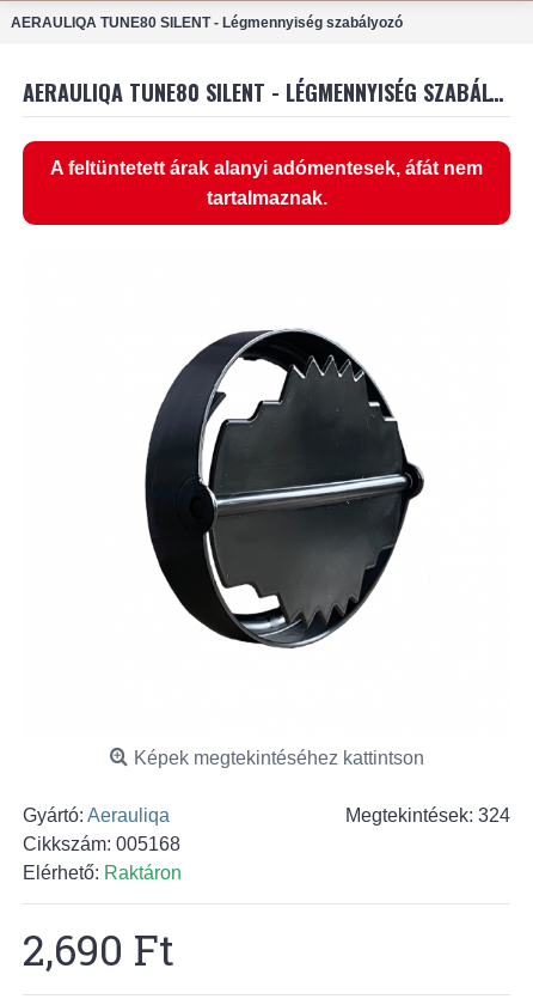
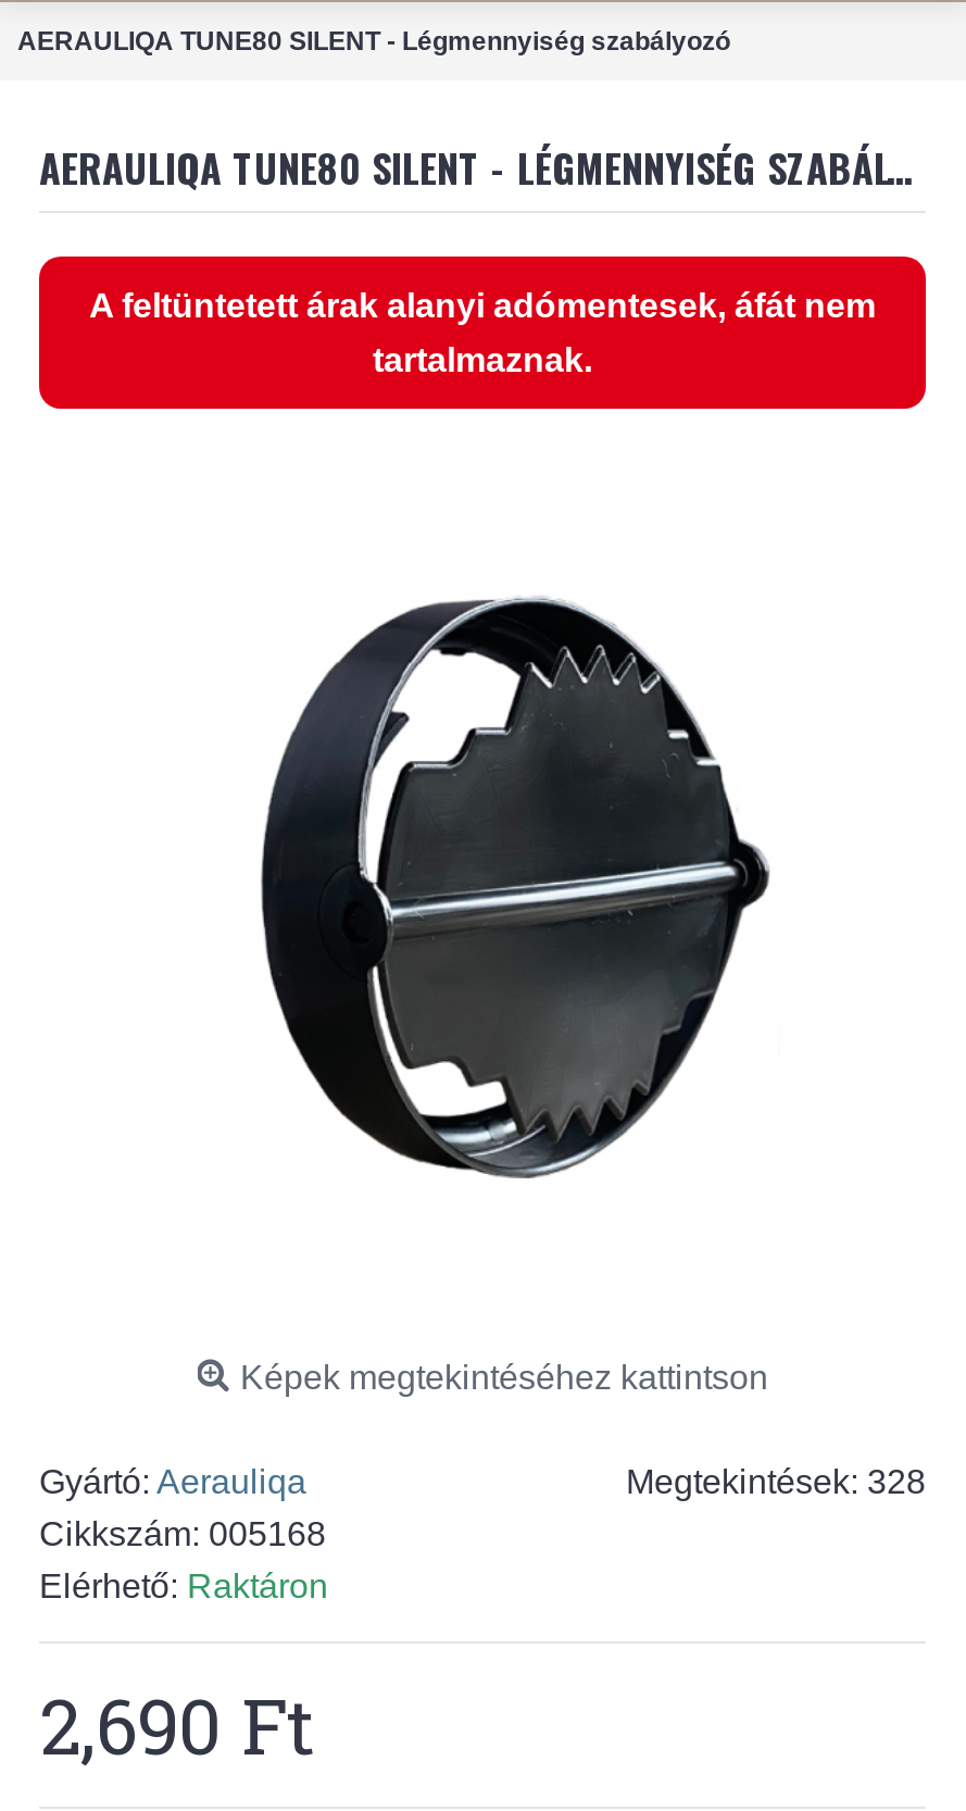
[345,805,510,826] Megtekintések: 324 -> [626,1463,926,1500] Megtekintések: 328

